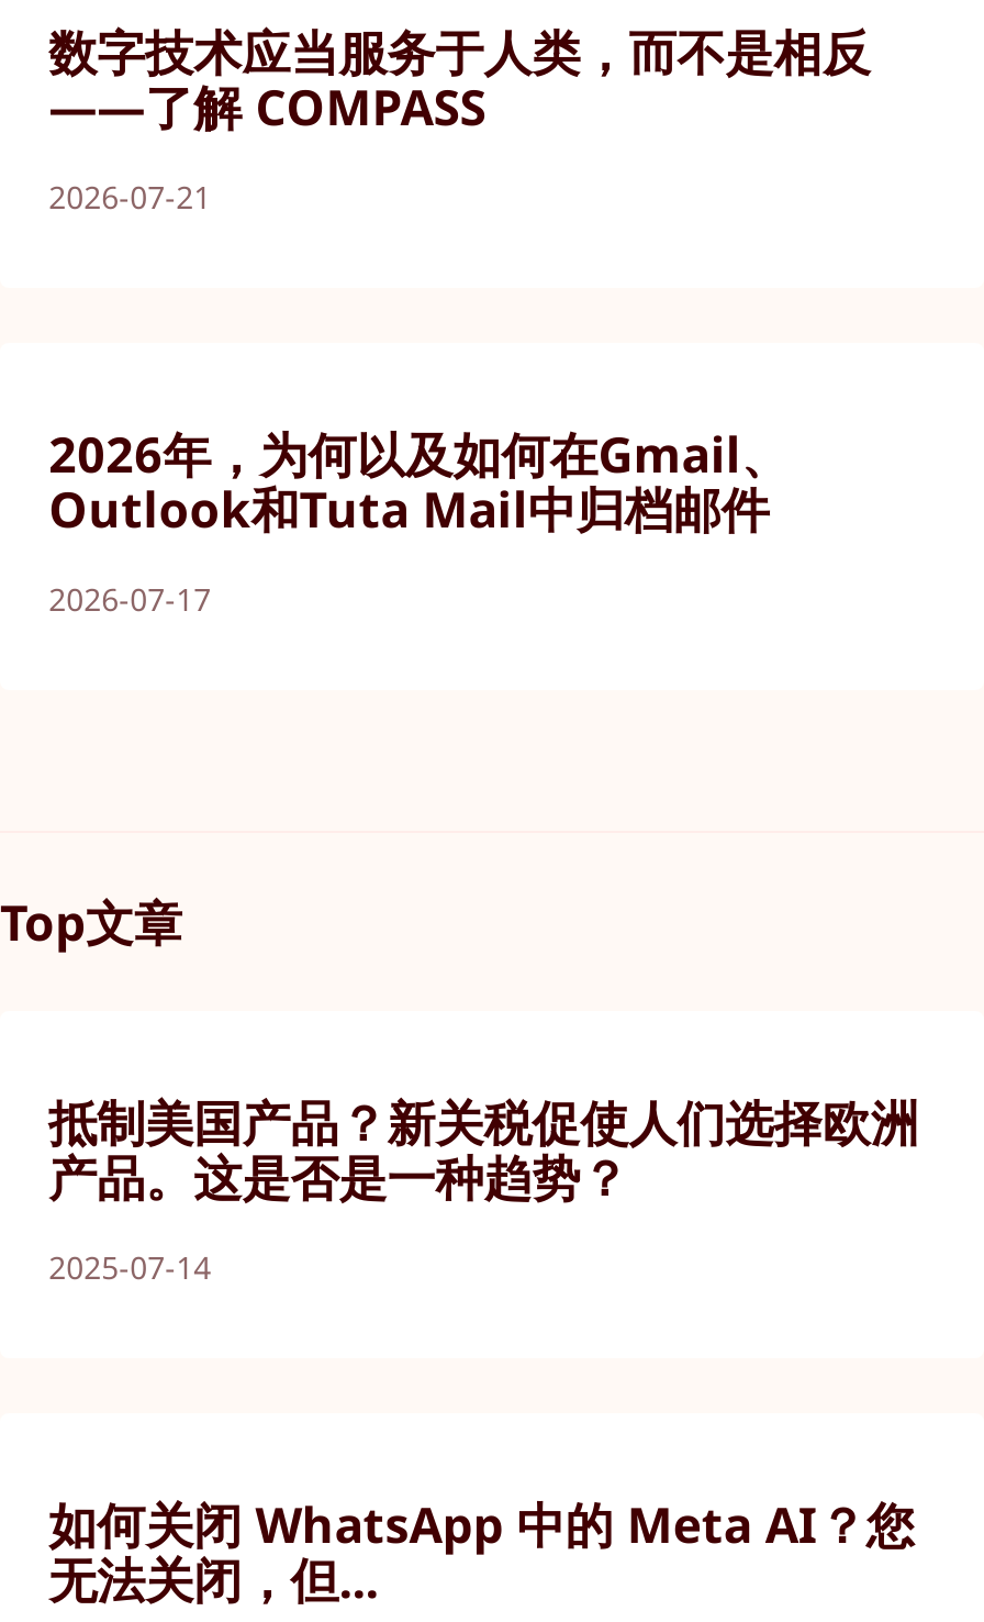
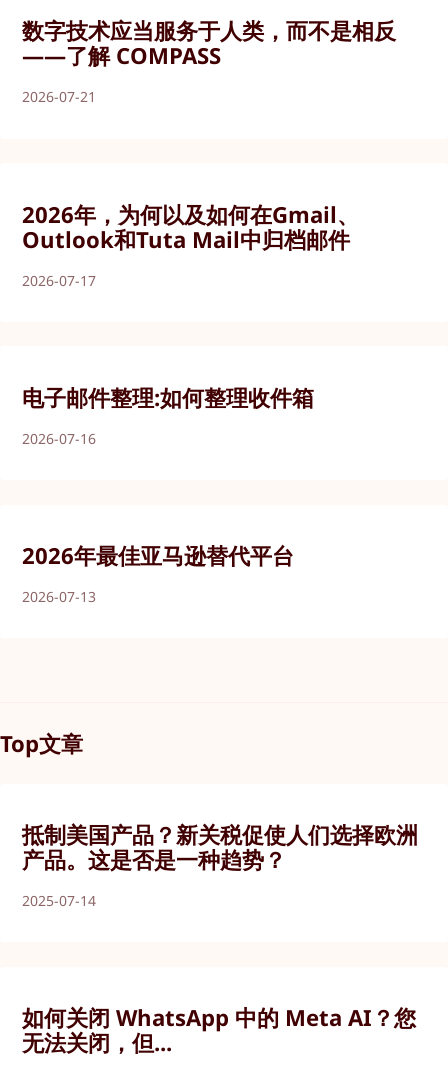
none -> [22,382,314,448] 电子邮件整理:如何整理收件箱 | 2026-07-16
none -> [22,540,294,606] 2026年最佳亚马逊替代平台 | 2026-07-13

